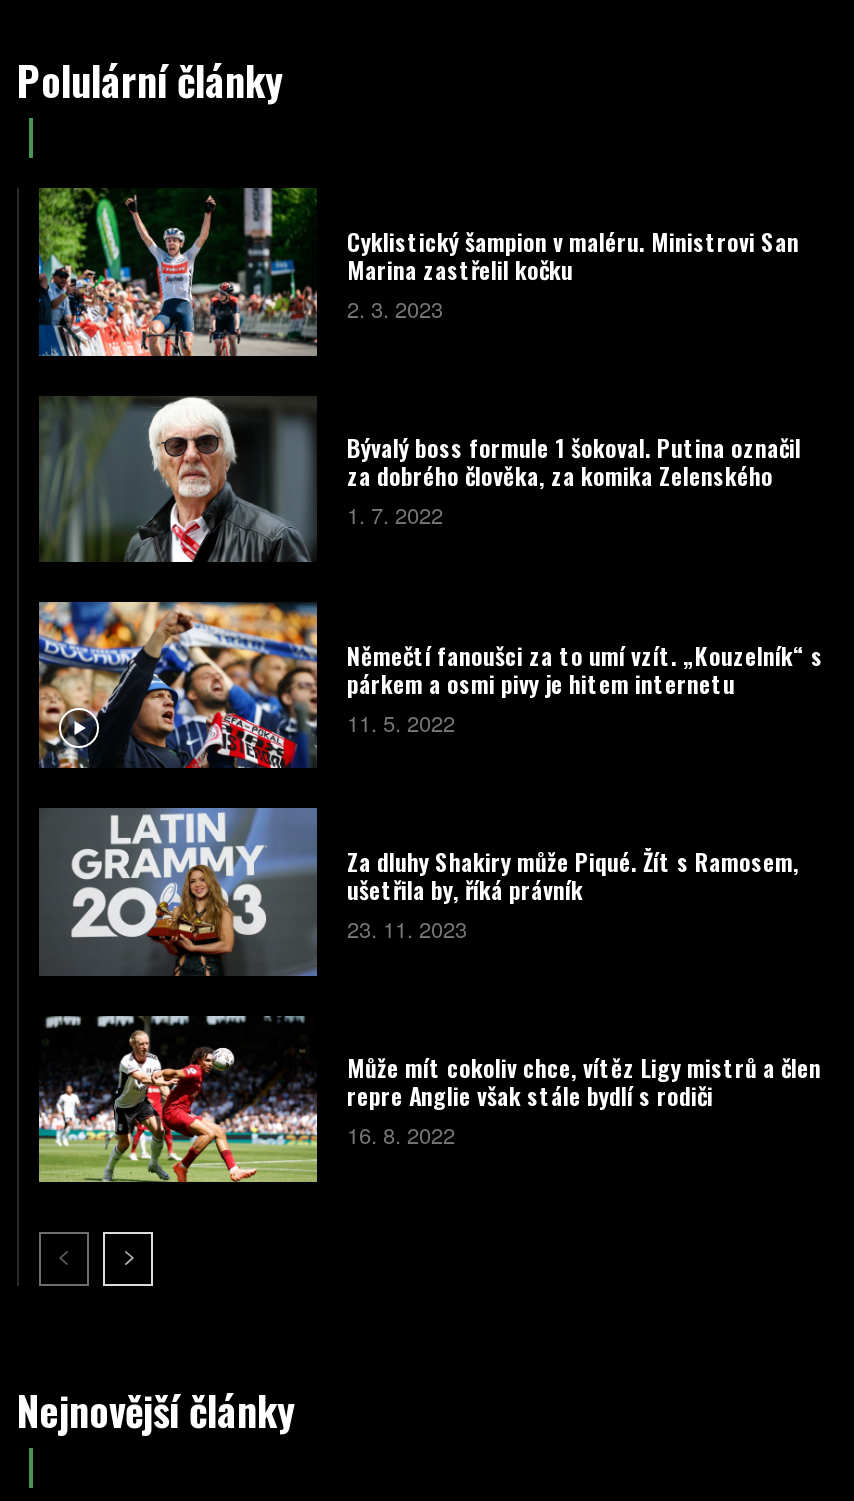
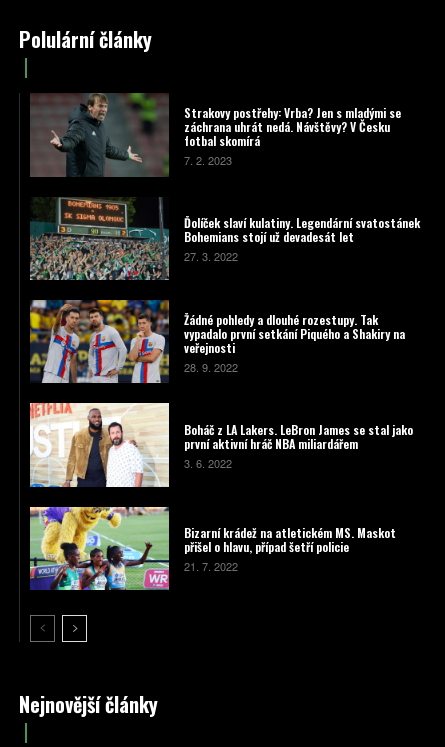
[37,186,799,358] [image] | Cyklistický šampion v maléru. Ministrovi San | Marina zastřelil kočku | 2. 3. 2023 -> [30,92,401,177] [image] | Strakovy postřehy: Vrba? Jen s mladými se | záchrana uhrát nedá. Návštěvy? V Česku | fotbal skomírá | 7. 2. 2023
[39,394,801,564] [image] | Bývalý boss formule 1 šokoval. Putina označil | za dobrého člověka, za komika Zelenského | 1. 7. 2022 -> [30,197,420,281] [image] | Ďolíček slaví kulatiny. Legendární svatostánek | Bohemians stojí už devadesát let | 27. 3. 2022
[37,600,823,770] [image] | Němečtí fanoušci za to umí vzít. „Kouzelník“ s | párkem a osmi pivy je hitem internetu | 11. 5. 2022 -> [29,299,405,384] [image] | Žádné pohledy a dlouhé rozestupy. Tak | vypadalo první setkání Piquého a Shakiry na | veřejnosti | 28. 9. 2022
[39,806,799,978] [image] | Za dluhy Shakiry může Piqué. Žít s Ramosem, | ušetřila by, říká právník | 23. 11. 2023 -> [29,402,413,488] [image] | Boháč z LA Lakers. LeBron James se stal jako | první aktivní hráč NBA miliardářem | 3. 6. 2022
[37,1014,821,1184] [image] | Může mít cokoliv chce, vítěz Ligy mistrů a člen | repre Anglie však stále bydlí s rodiči | 16. 8. 2022 -> [29,506,396,591] [image] | Bizarní krádež na atletickém MS. Maskot | přišel o hlavu, případ šetří policie | 21. 7. 2022

